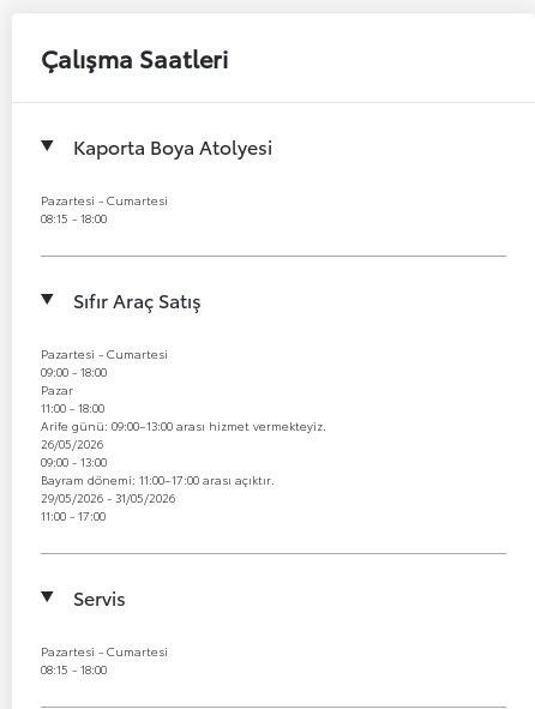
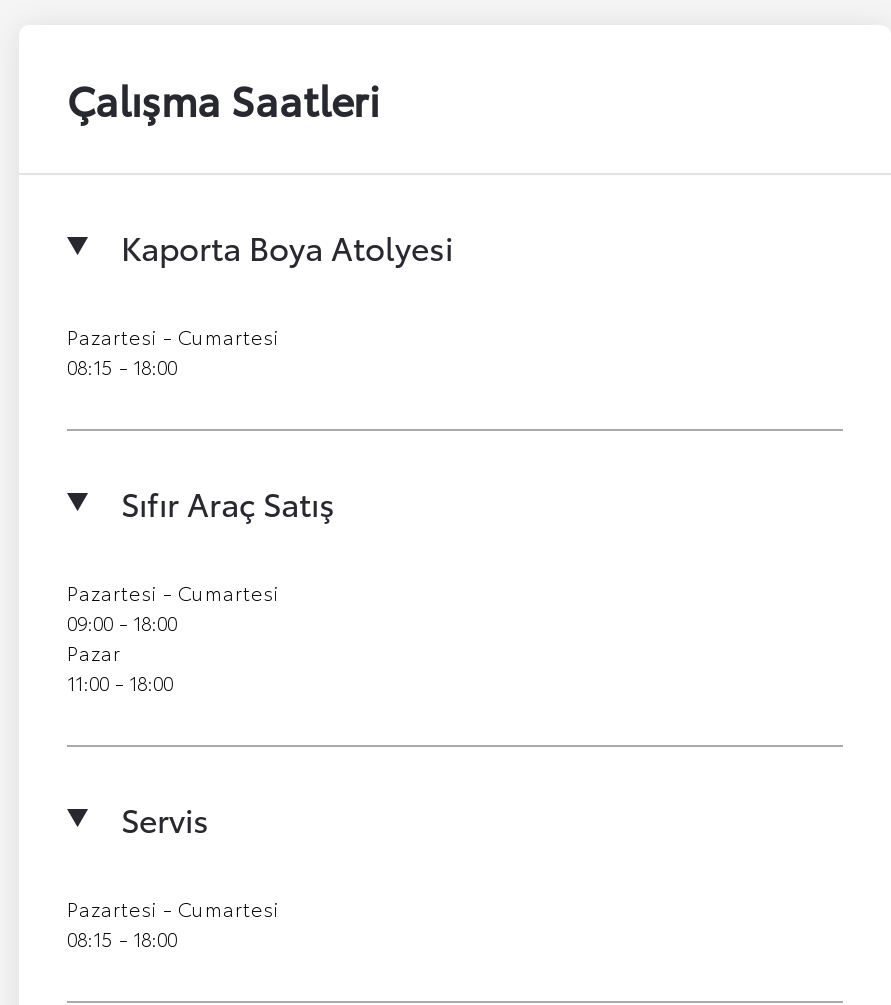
[41,416,326,524] Arife günü: 09:00–13:00 arası hizmet vermekteyiz. | 26/05/2026 | 09:00 - 13:00 | Bayram dönemi: 11:00–17:00 arası açıktır. | 29/05/2026 - 31/05/2026 | 11:00 - 17:00 -> none

